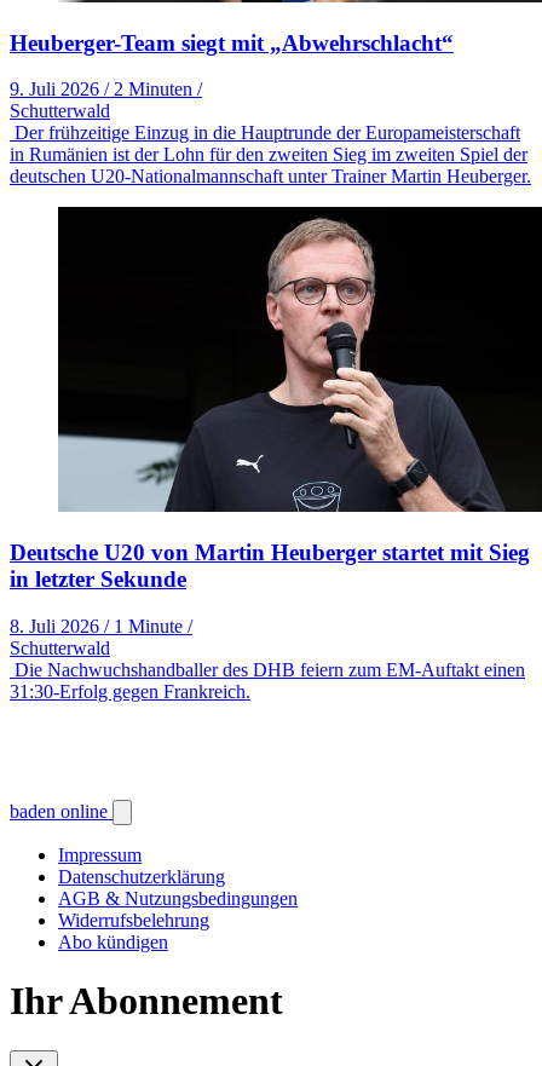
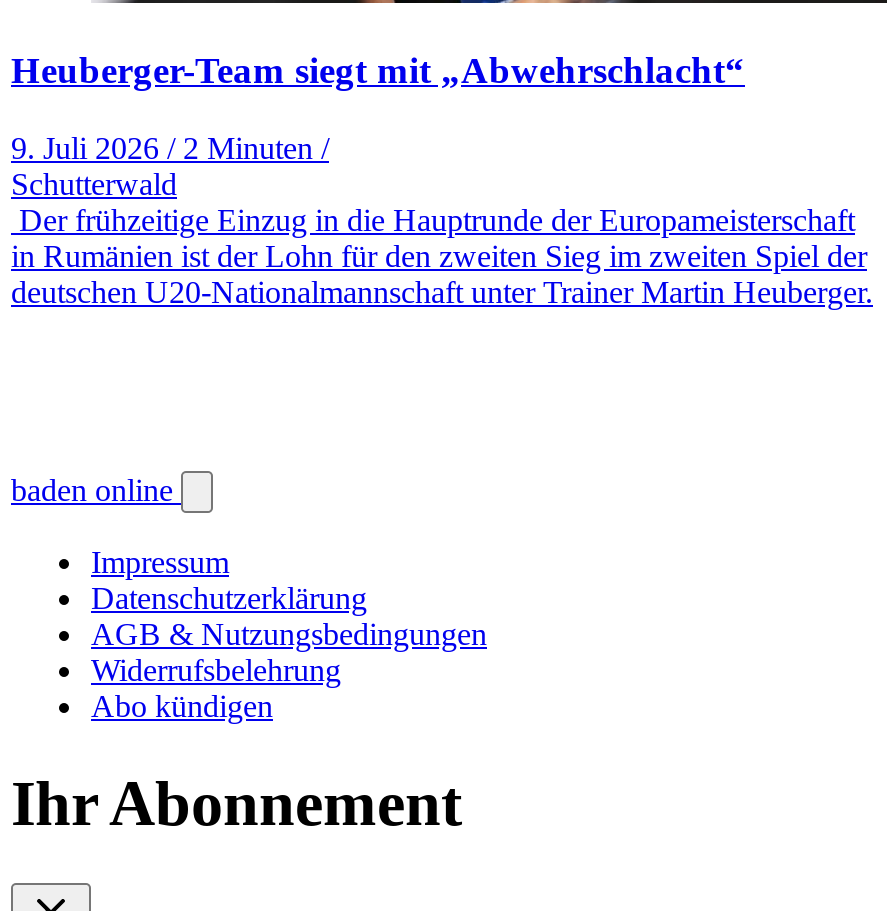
[10,206,538,701] [image] | Deutsche U20 von Martin Heuberger startet mit Sieg | in letzter Sekunde | 8. Juli 2026 / 1 Minute / | Schutterwald | Die Nachwuchshandballer des DHB feiern zum EM-Auftakt einen | 31:30-Erfolg gegen Frankreich. -> none

